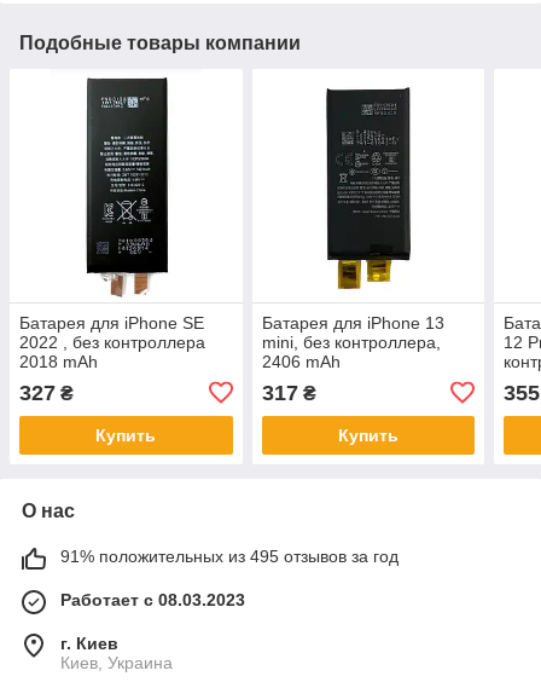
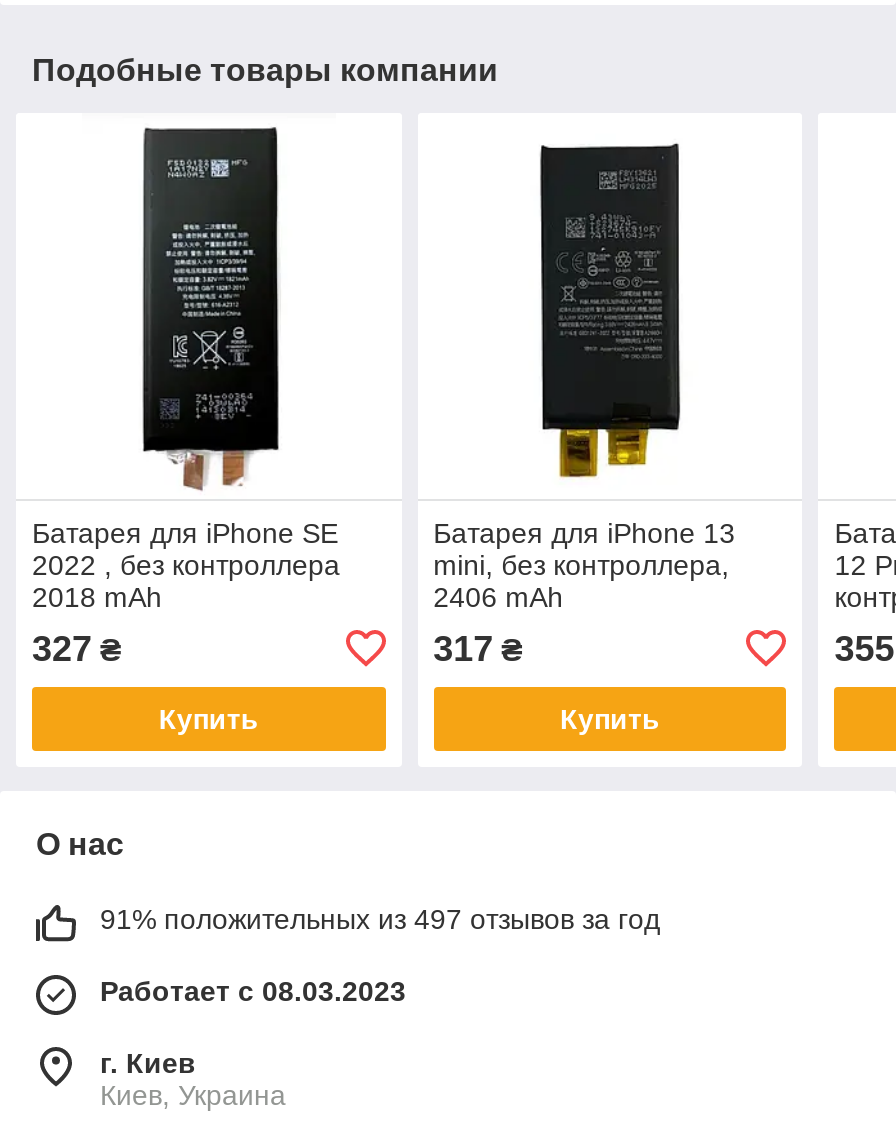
[60,546,399,566] 91% положительных из 495 отзывов за год -> [100,903,660,935] 91% положительных из 497 отзывов за год

